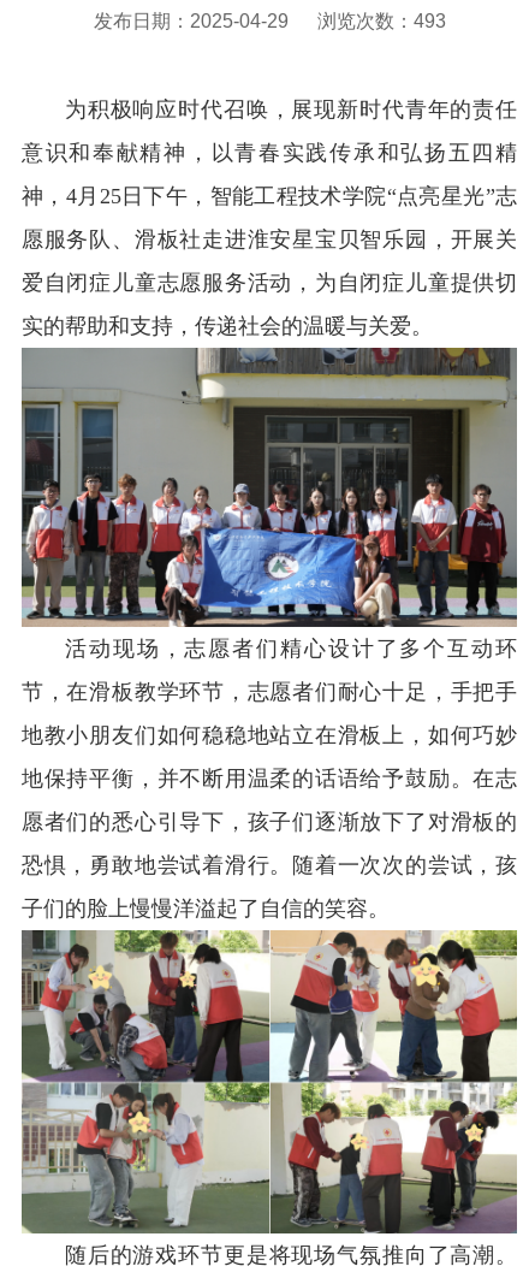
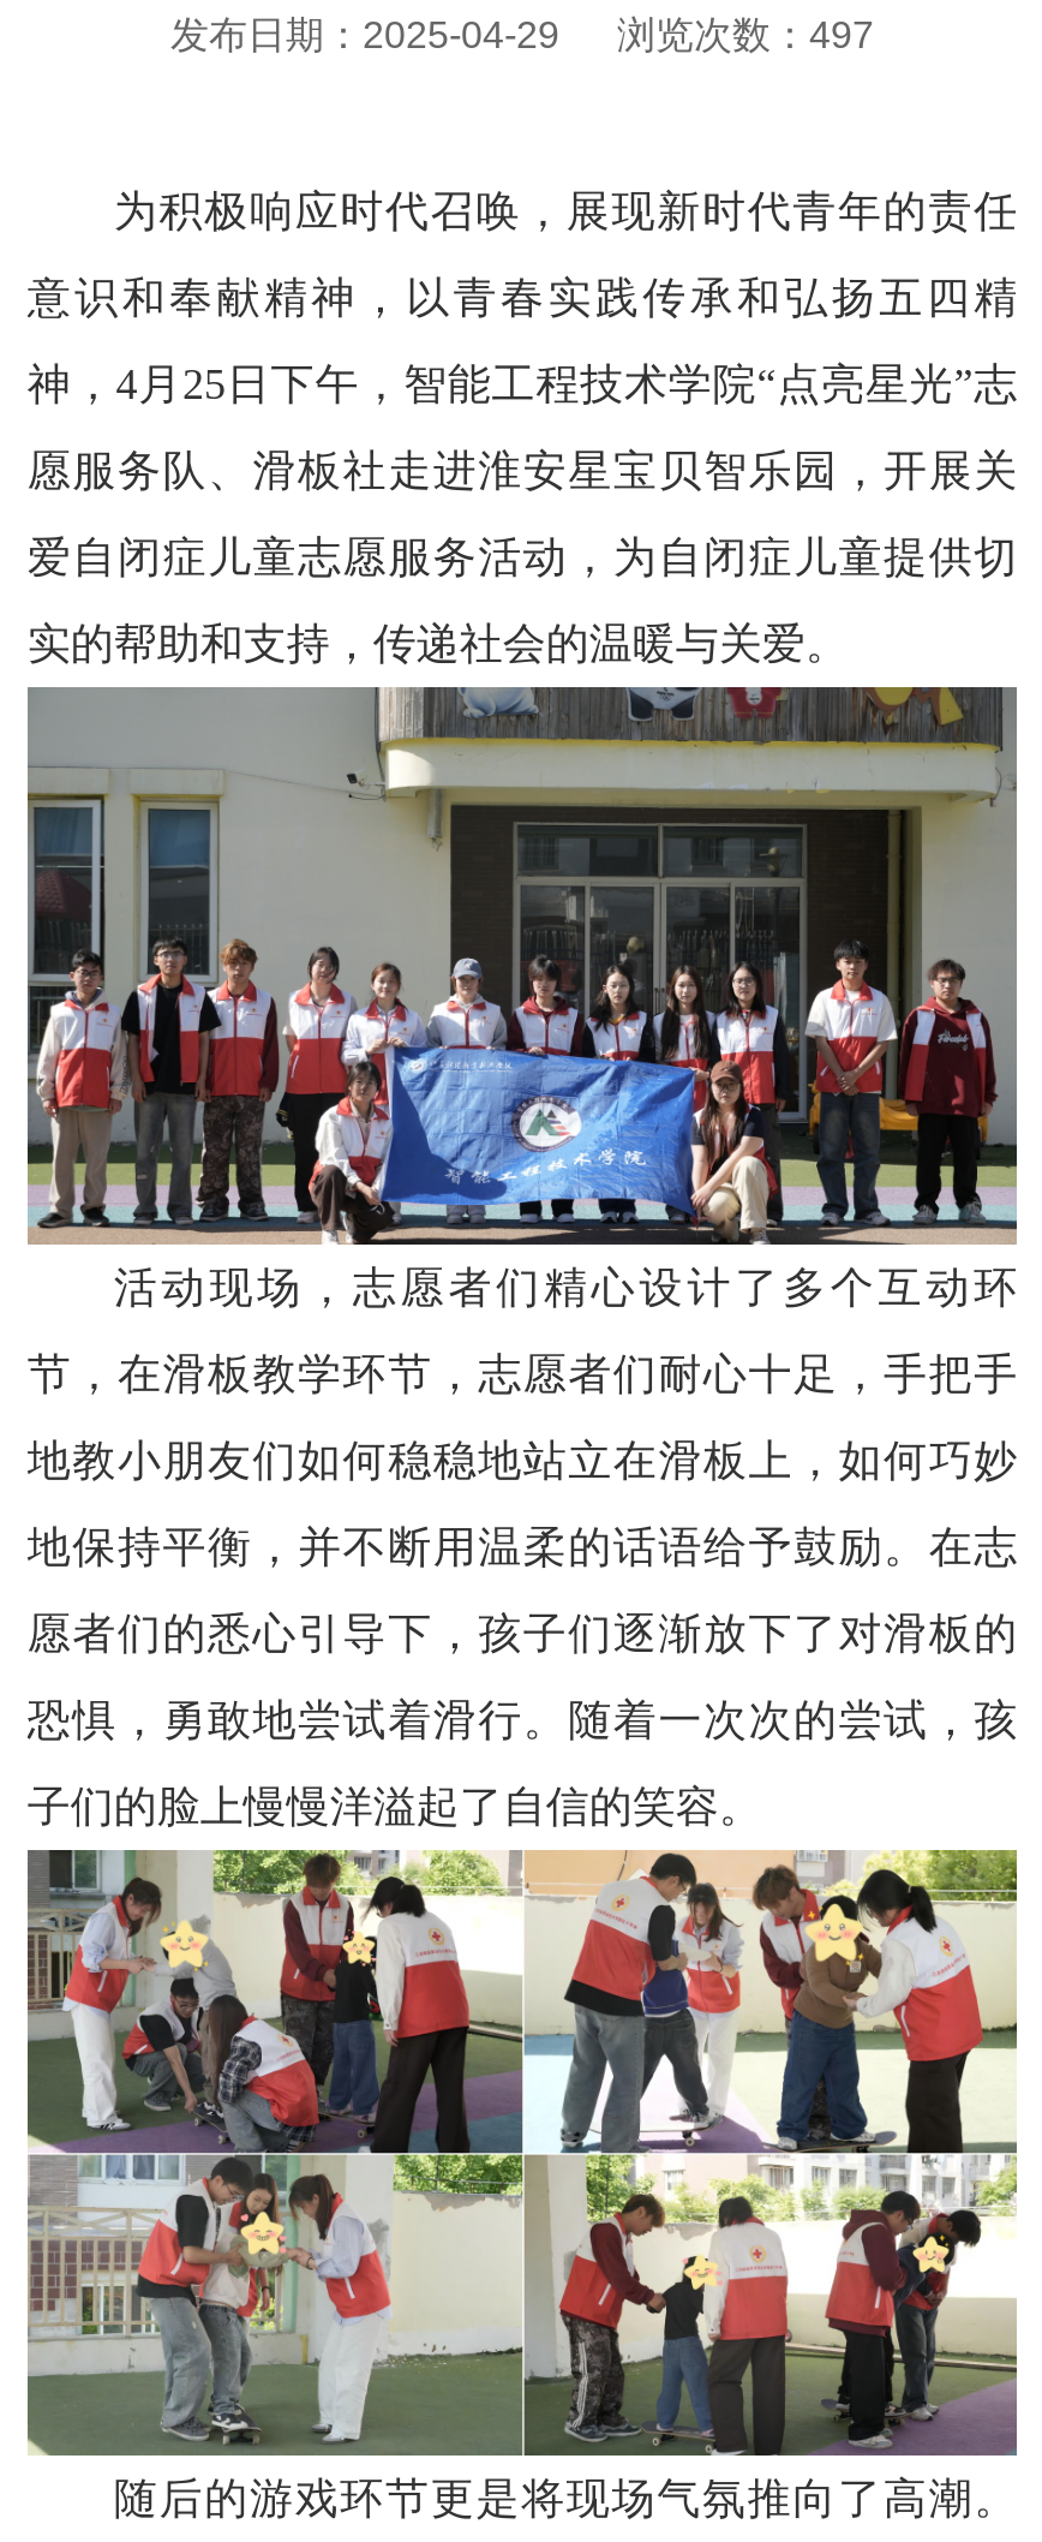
[93,11,445,31] 发布日期：2025-04-29 浏览次数：493 -> [170,14,874,55] 发布日期：2025-04-29 浏览次数：497

